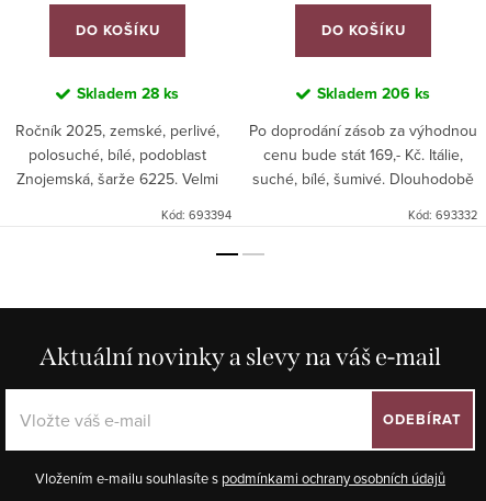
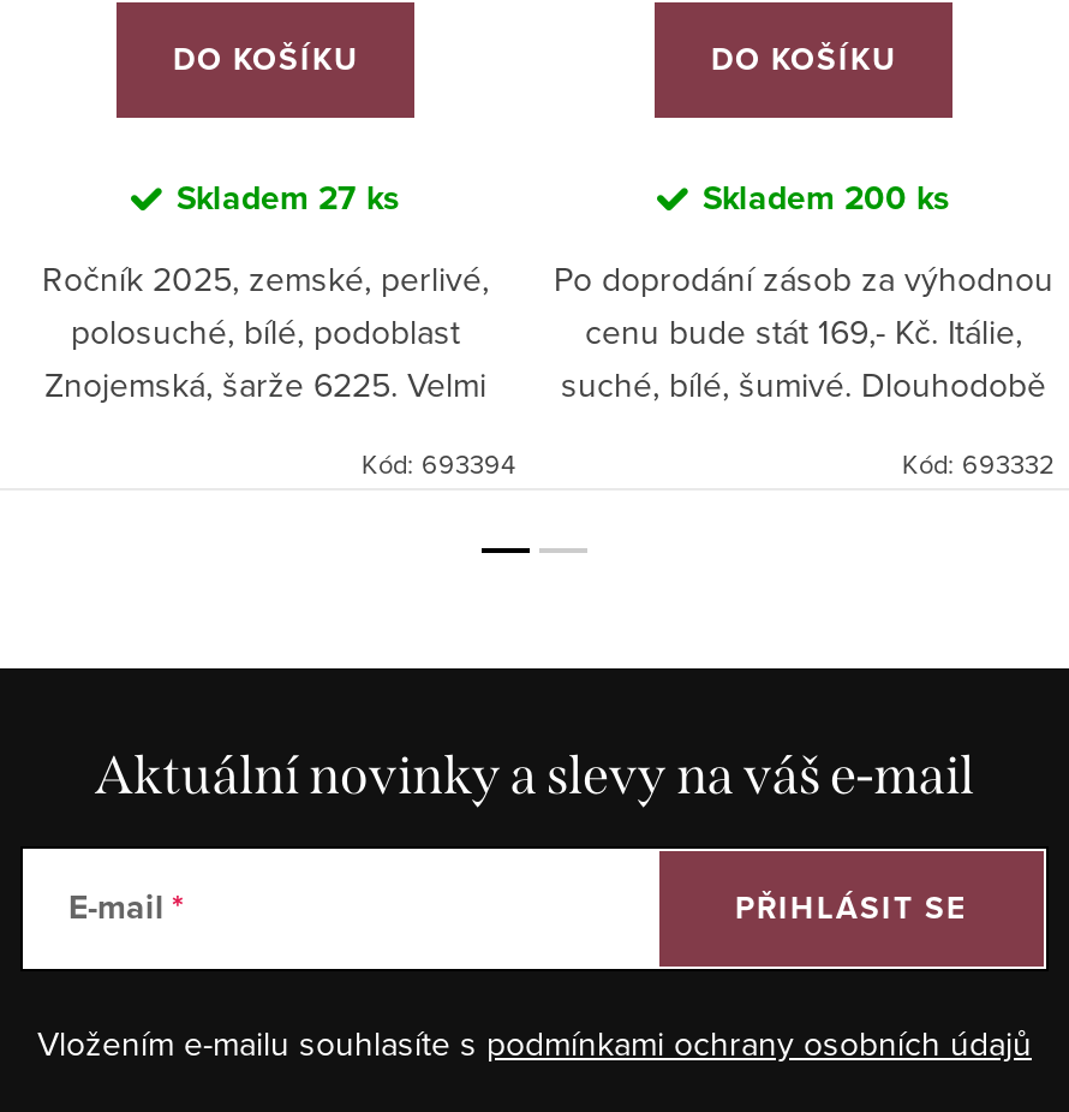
[77,83,179,105] Skladem 28 ks -> [177,174,400,225] Skladem 27 ks
[317,83,430,105] Skladem 206 ks -> [703,174,950,225] Skladem 200 ks
none -> [68,884,165,934] E-mail
[383,409,462,430] ODEBÍRAT -> [735,886,968,932] PŘIHLÁSIT SE

